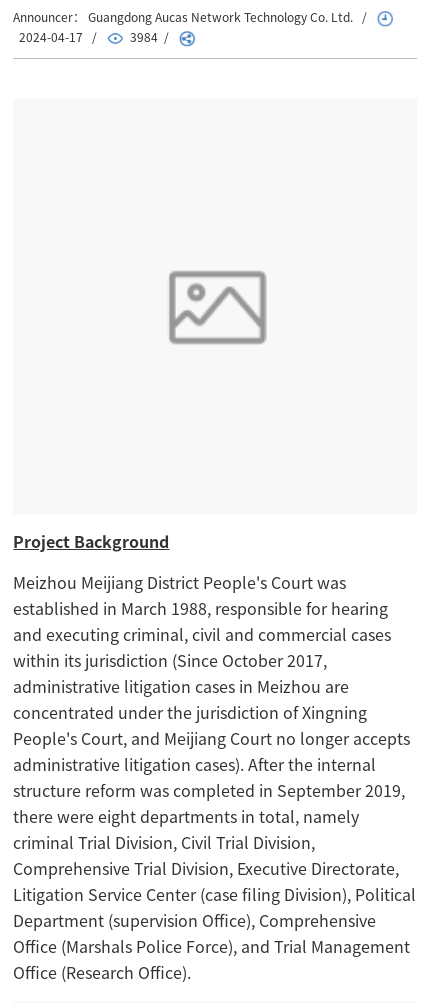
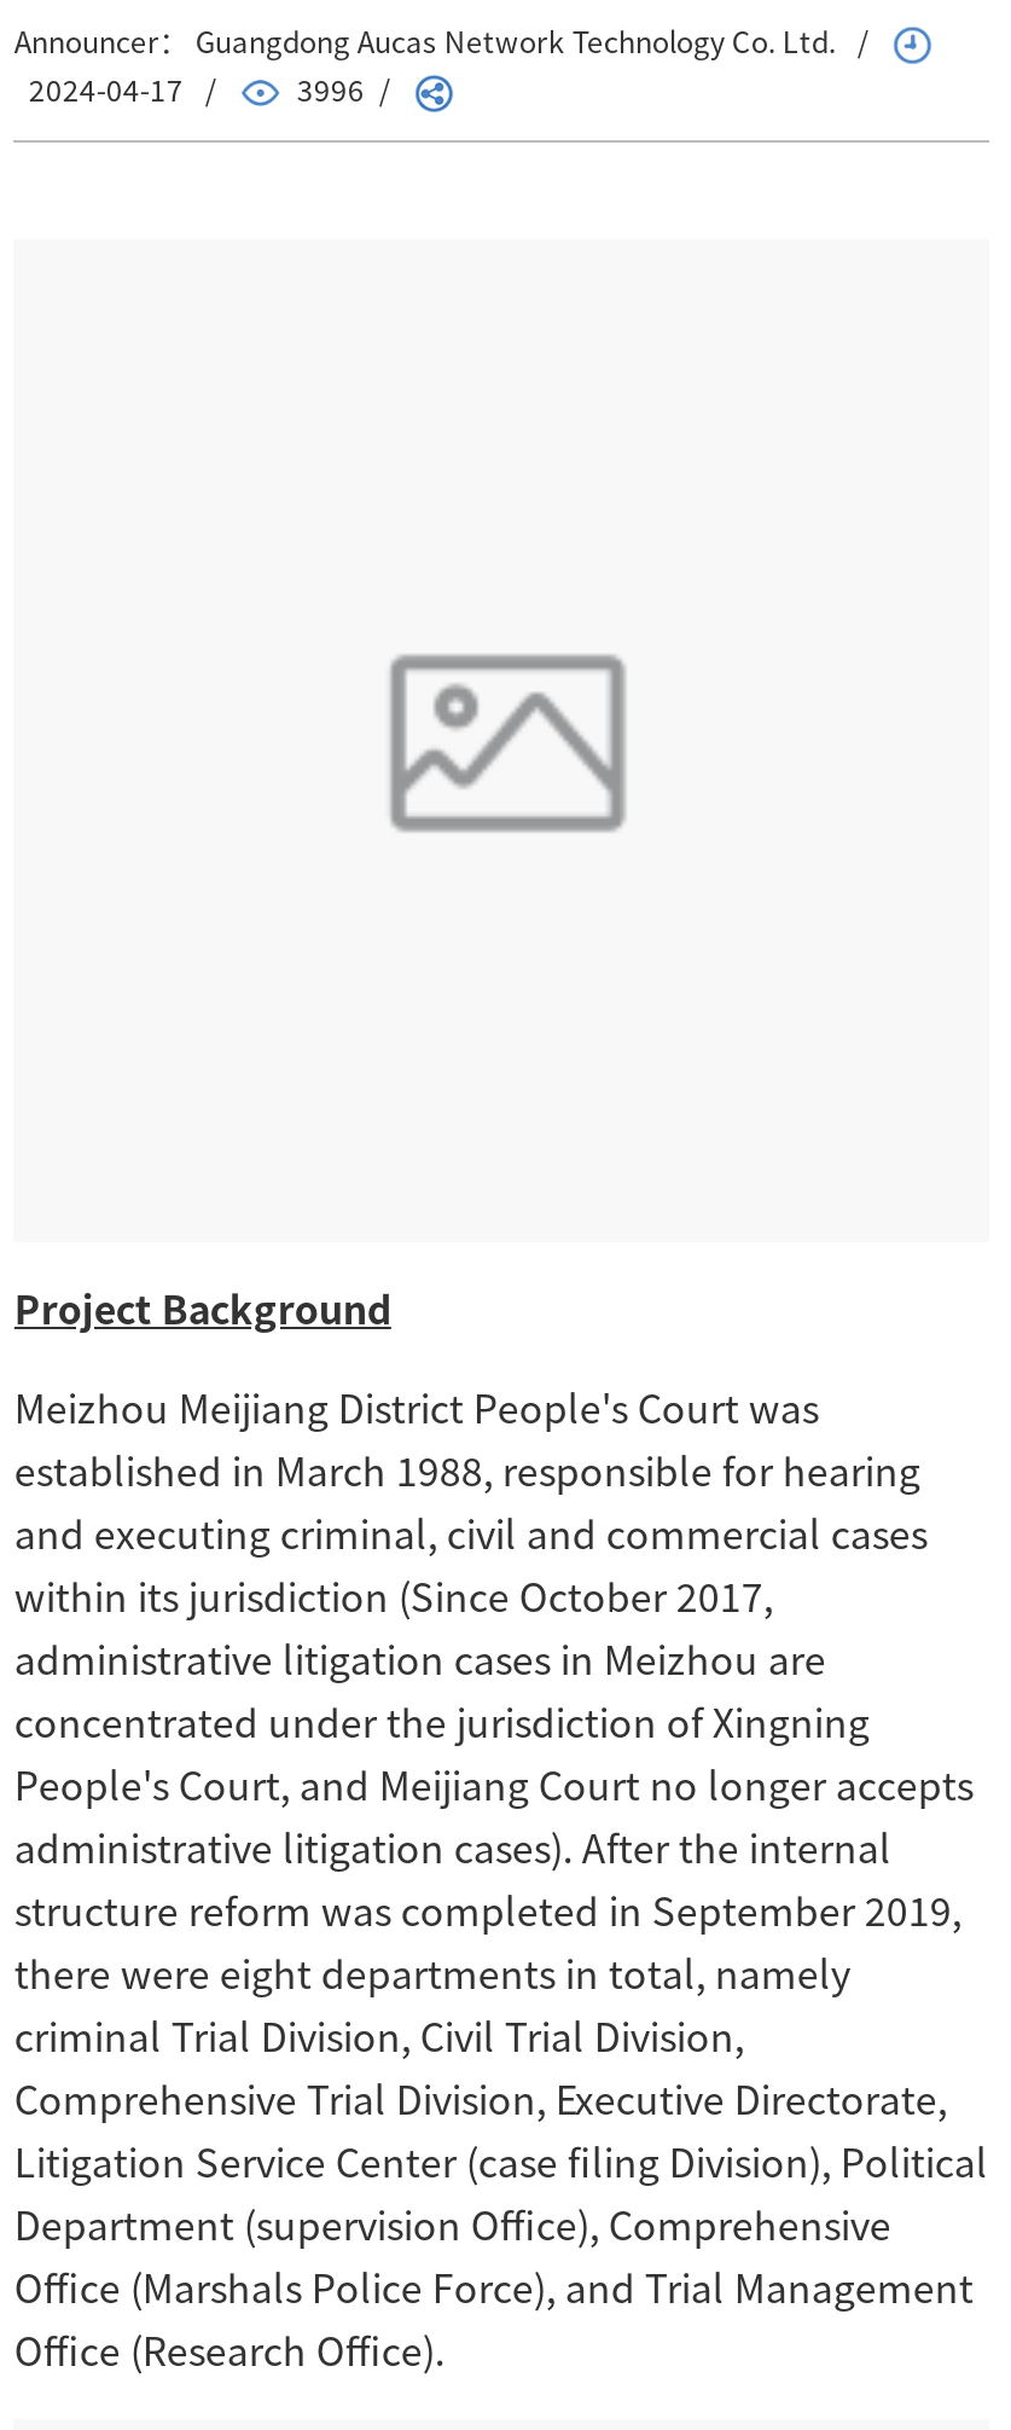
[13,28,178,45] 2024-04-17 / 3984 / -> [14,67,413,108] 2024-04-17 / 3996 /

